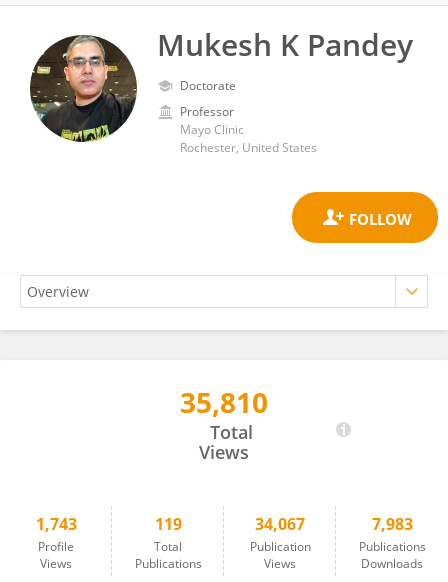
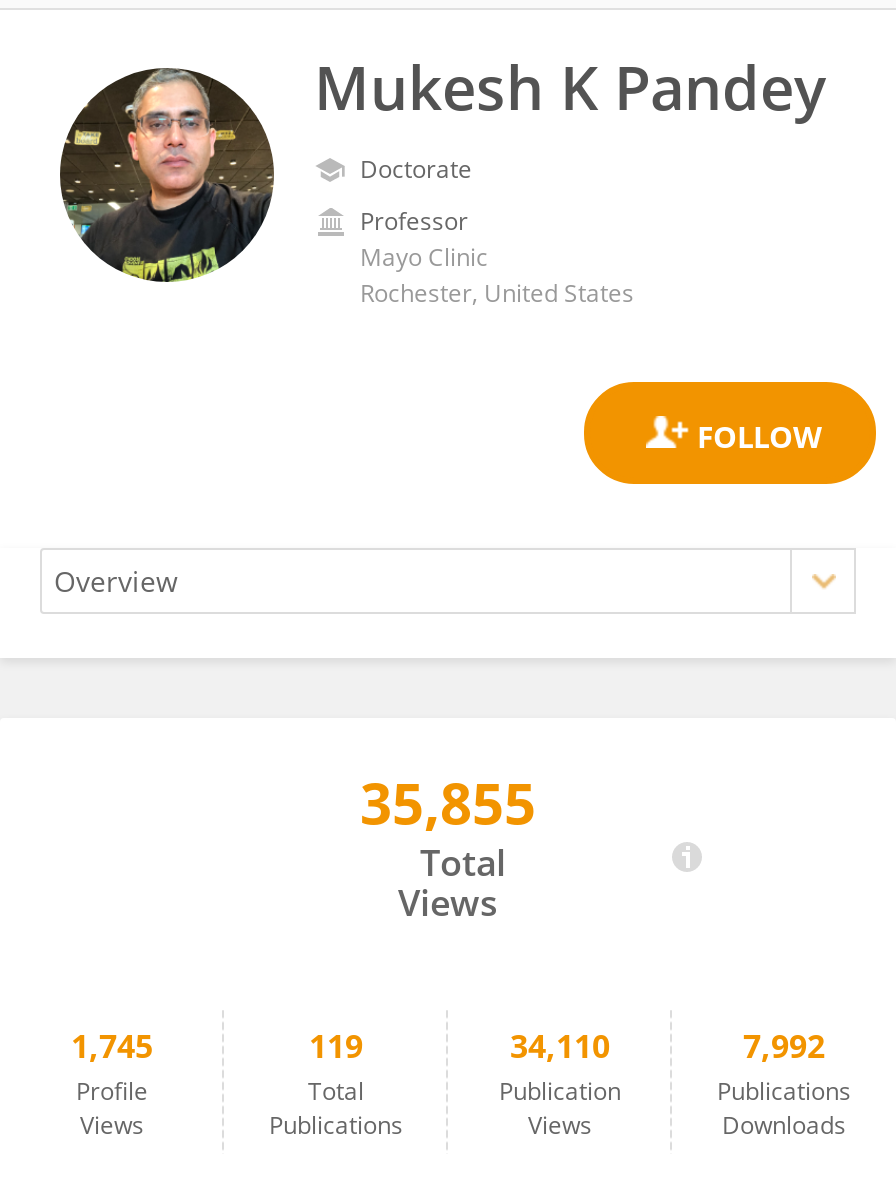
[180,383,268,421] 35,810 -> [360,764,536,840] 35,855
[35,513,76,535] 1,743 -> [71,1024,153,1068] 1,745
[255,513,305,535] 34,067 -> [510,1024,610,1068] 34,110
[371,513,412,535] 7,983 -> [743,1024,825,1068] 7,992

